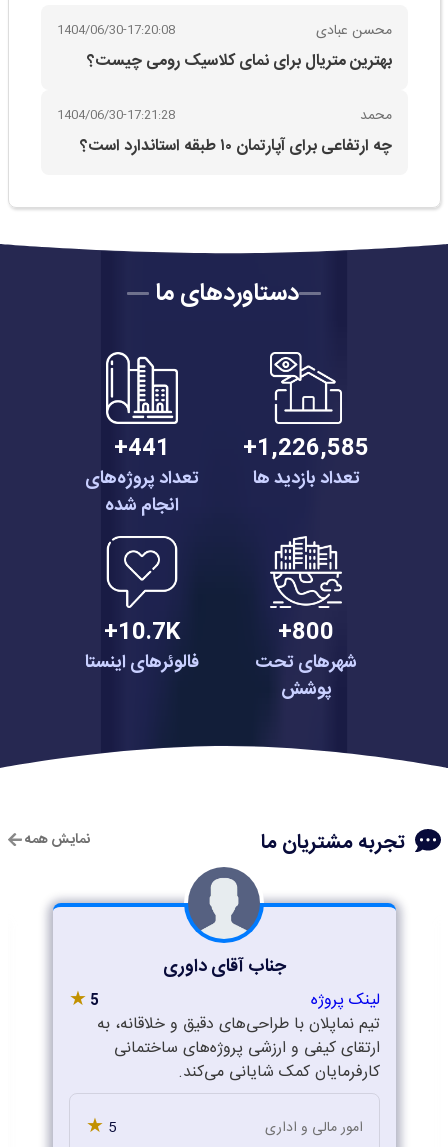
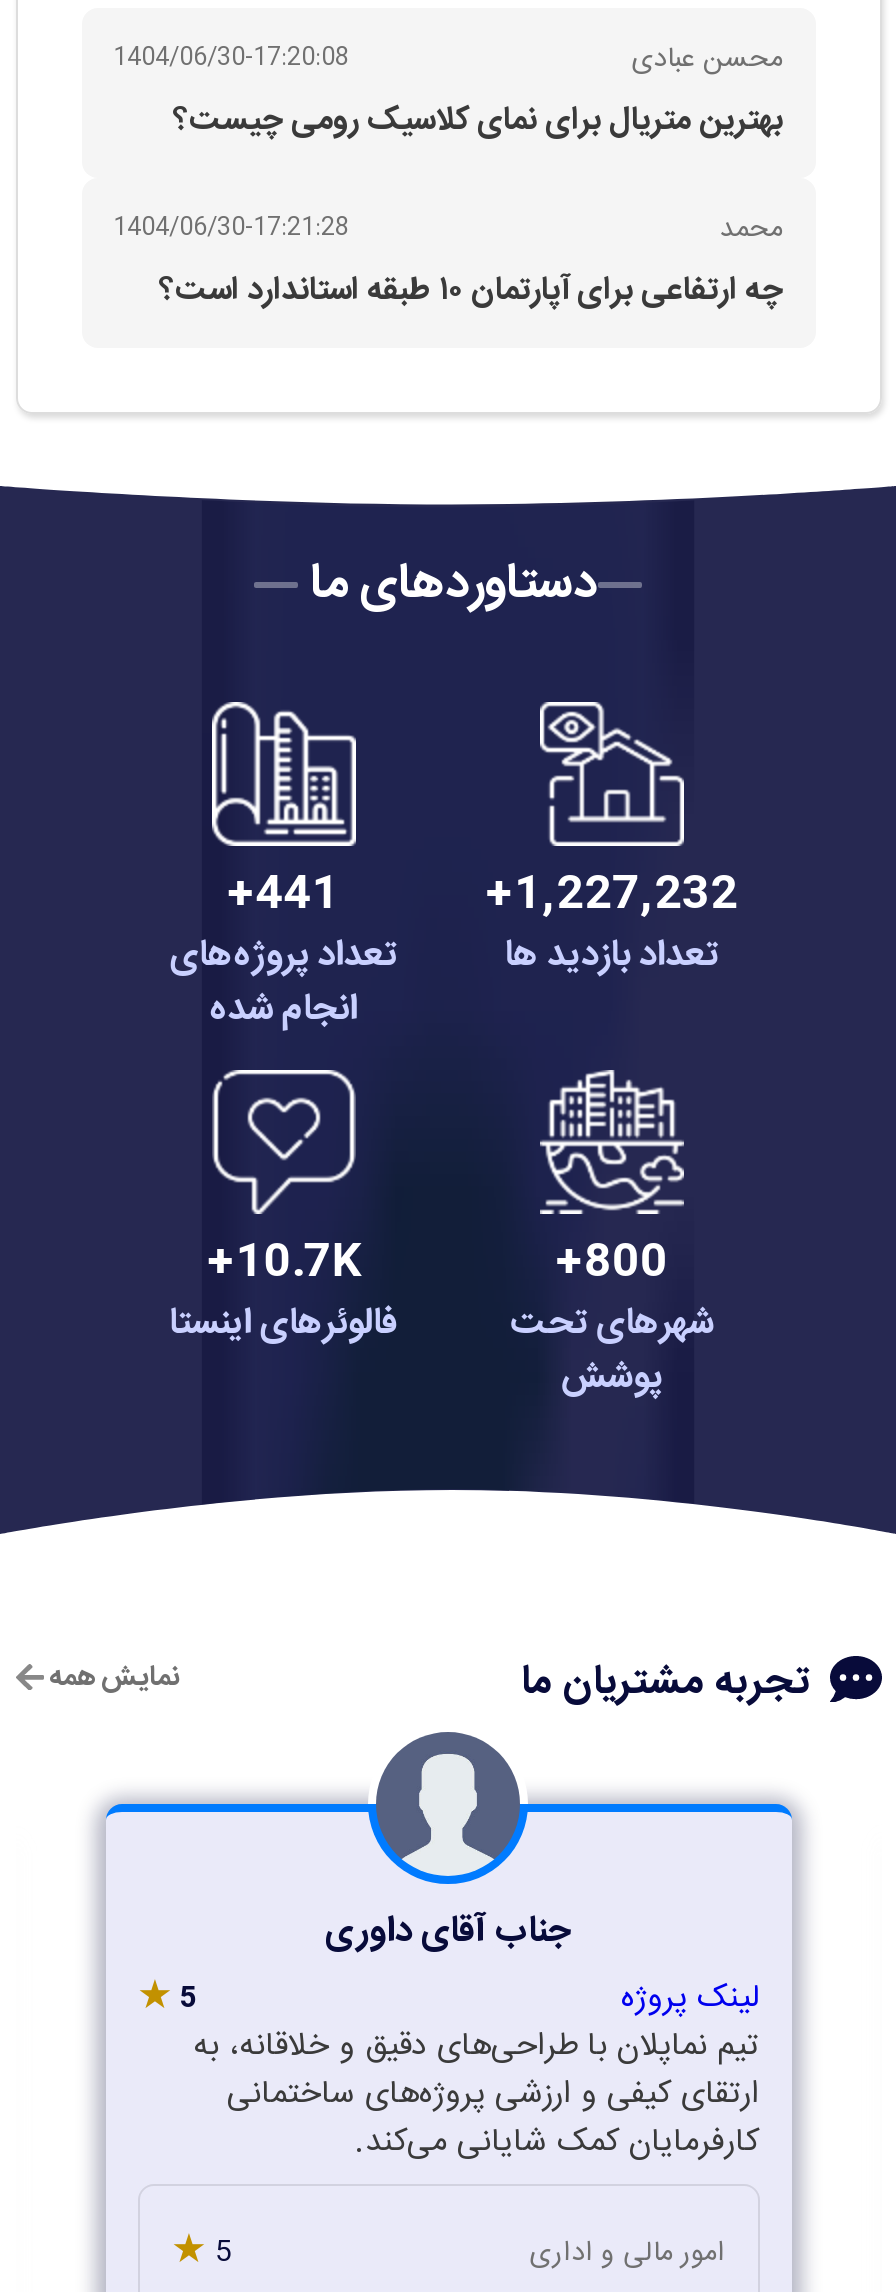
[257,431,369,467] 1,226,585+ -> [514,860,738,932] 1,227,232+

